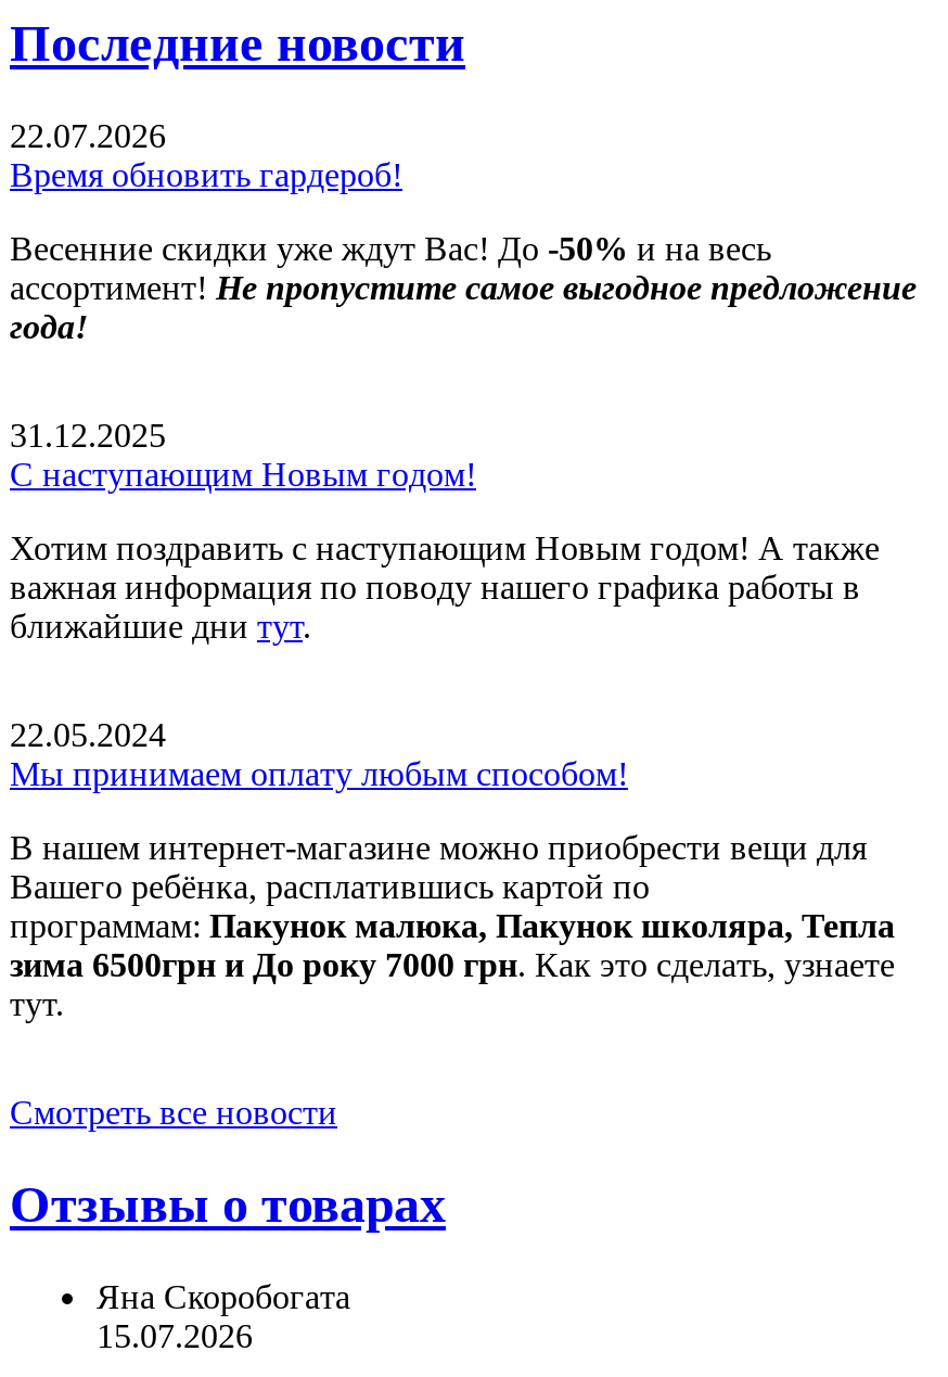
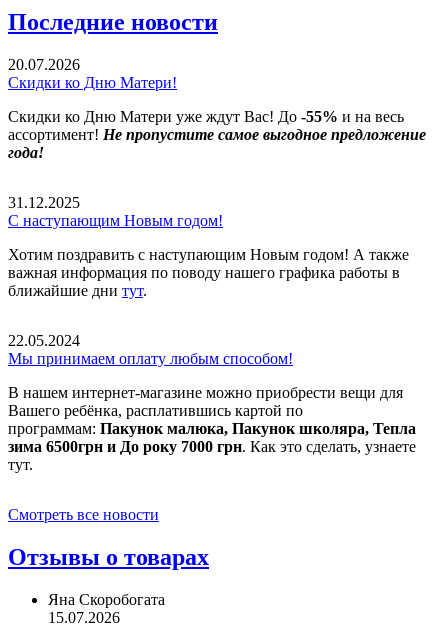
[10,118,402,194] 22.07.2026 | Время обновить гардероб! -> [8,56,177,91] 20.07.2026 | Скидки ко Дню Матери!
[10,231,771,268] Весенние скидки уже ждут Вас! До -50% и на весь -> [8,108,404,125] Скидки ко Дню Матери уже ждут Вас! До -55% и на весь

